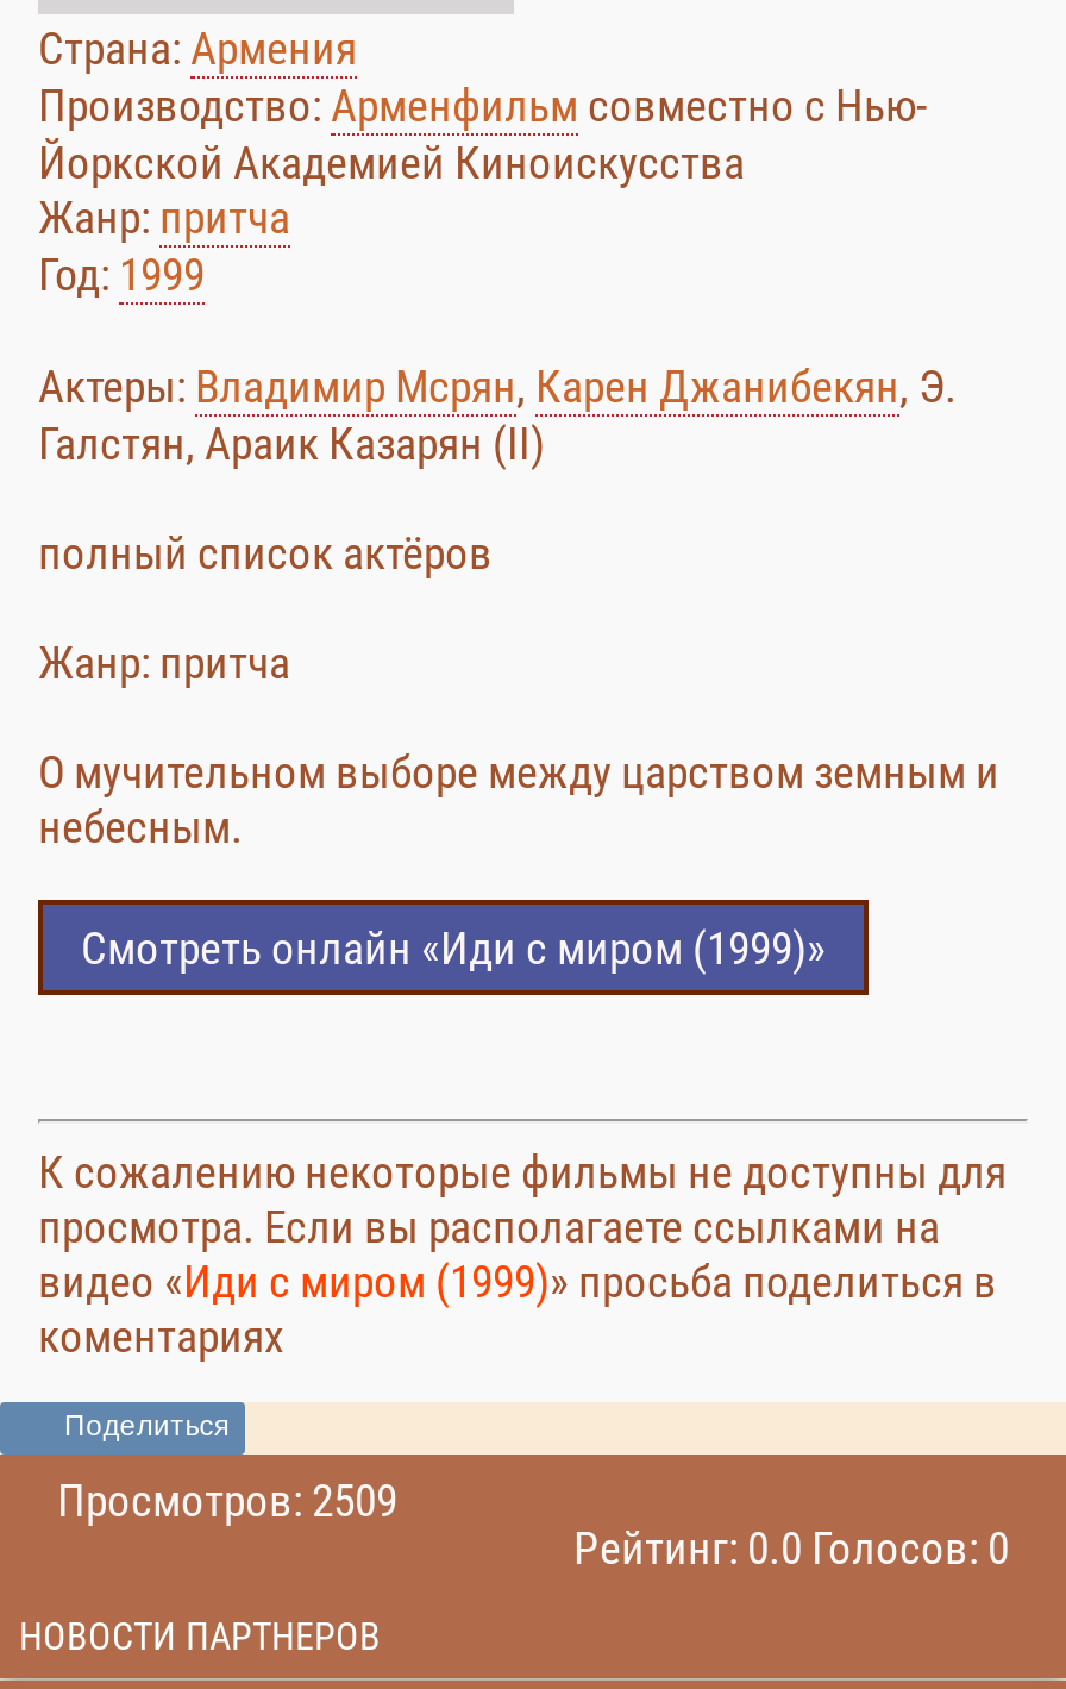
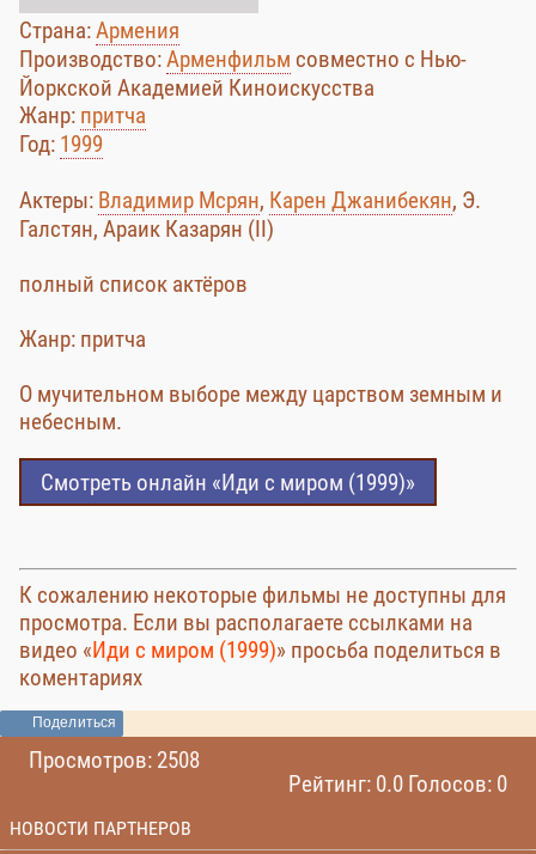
[57,1474,397,1529] Просмотров: 2509 -> [29,747,200,774] Просмотров: 2508

